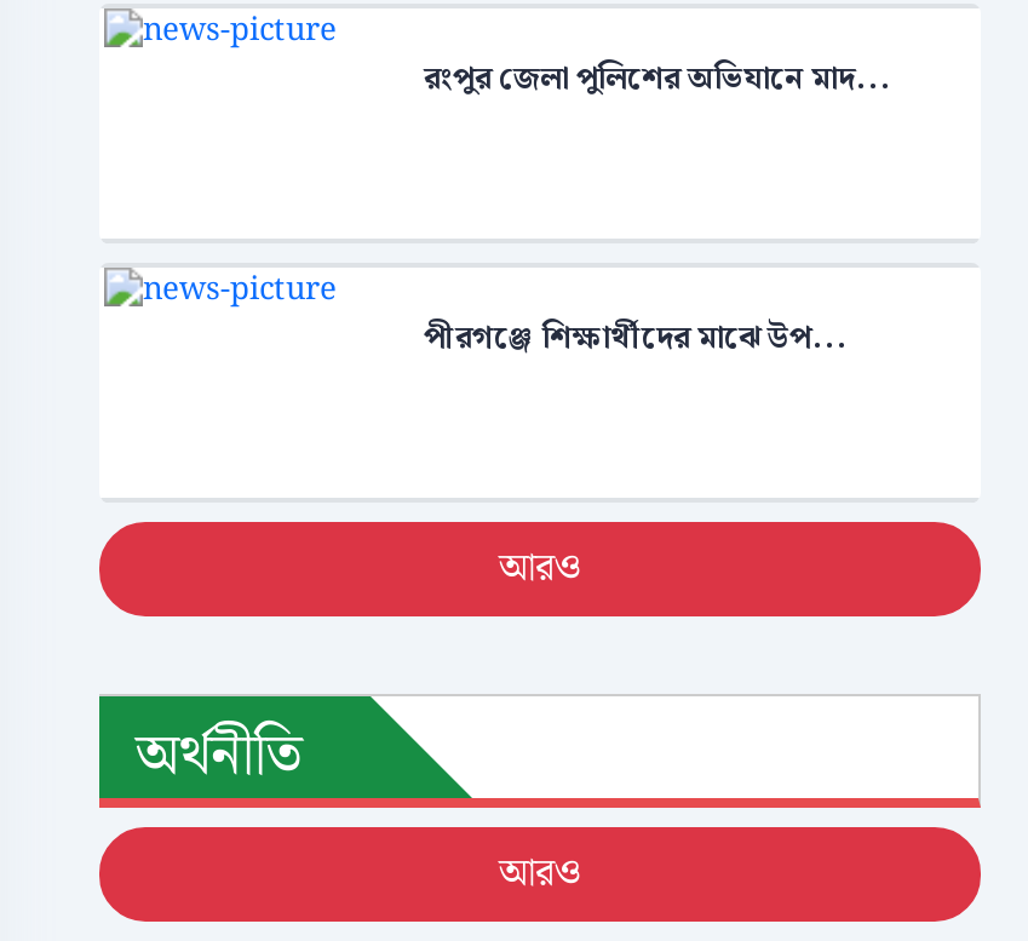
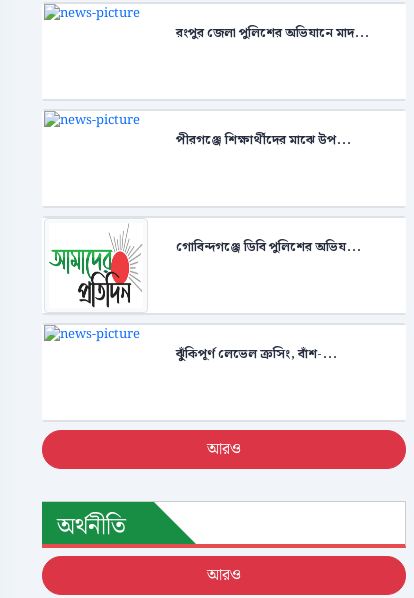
none -> [45,219,361,308] [image] | গোবিন্দগঞ্জে ডিবি পুলিশের অভিয...
none -> [176,344,337,365] ঝুঁকিপূর্ণ লেভেল ক্রসিং, বাঁশ-...

